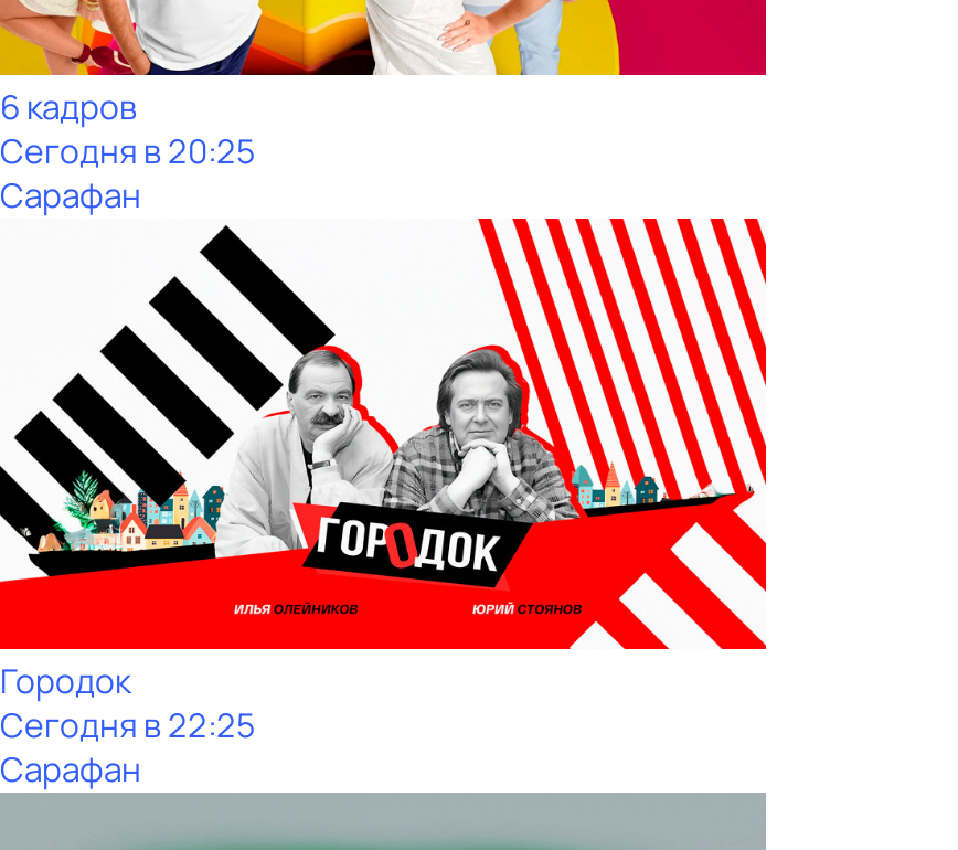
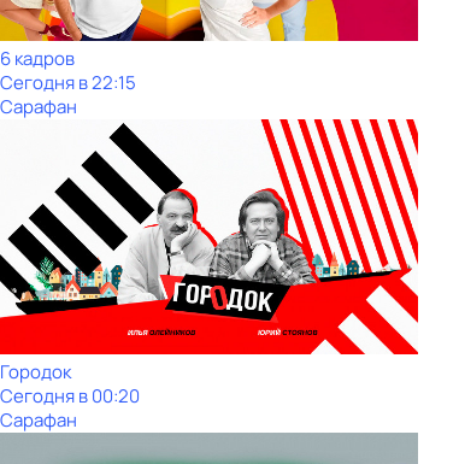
[0,128,256,174] Сегодня в 20:25 -> [0,70,136,95] Сегодня в 22:15
[0,702,256,748] Сегодня в 22:25 -> [0,383,140,409] Сегодня в 00:20

